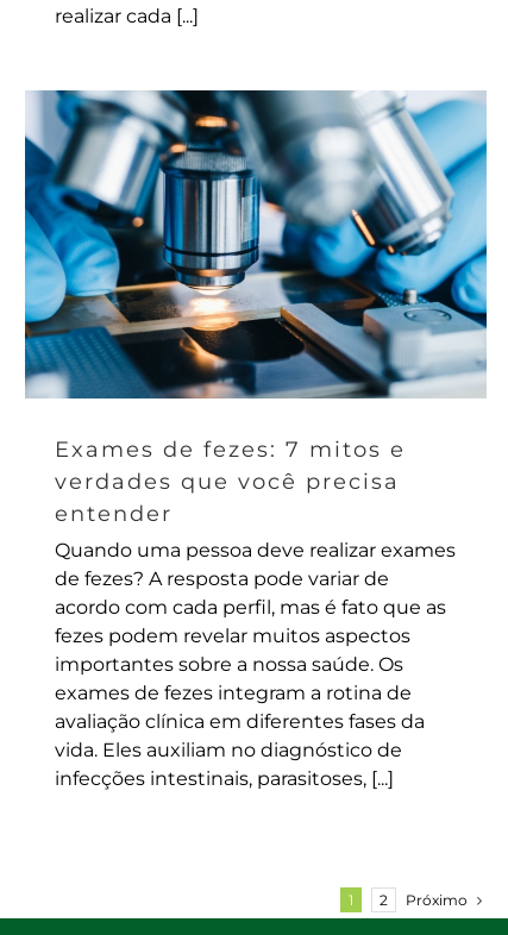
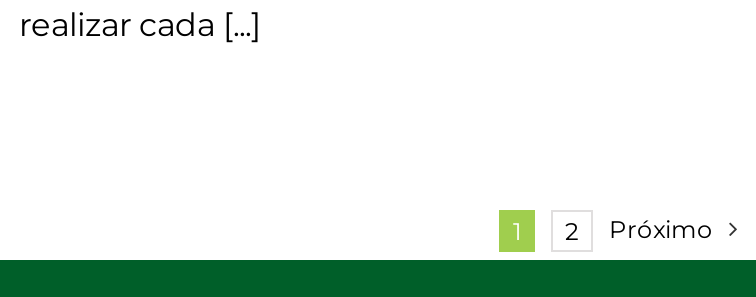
[24,89,488,790] [image] | Exames de fezes: 7 mitos e | verdades que você precisa | entender | Quando uma pessoa deve realizar exames | de fezes? A resposta pode variar de | acordo com cada perfil, mas é fato que as | fezes podem revelar muitos aspectos | importantes sobre a nossa saúde. Os | exames de fezes integram a rotina de | avaliação clínica em diferentes fases da | vida. Eles auxiliam no diagnóstico de | infecções intestinais, parasitoses, [...] -> none

